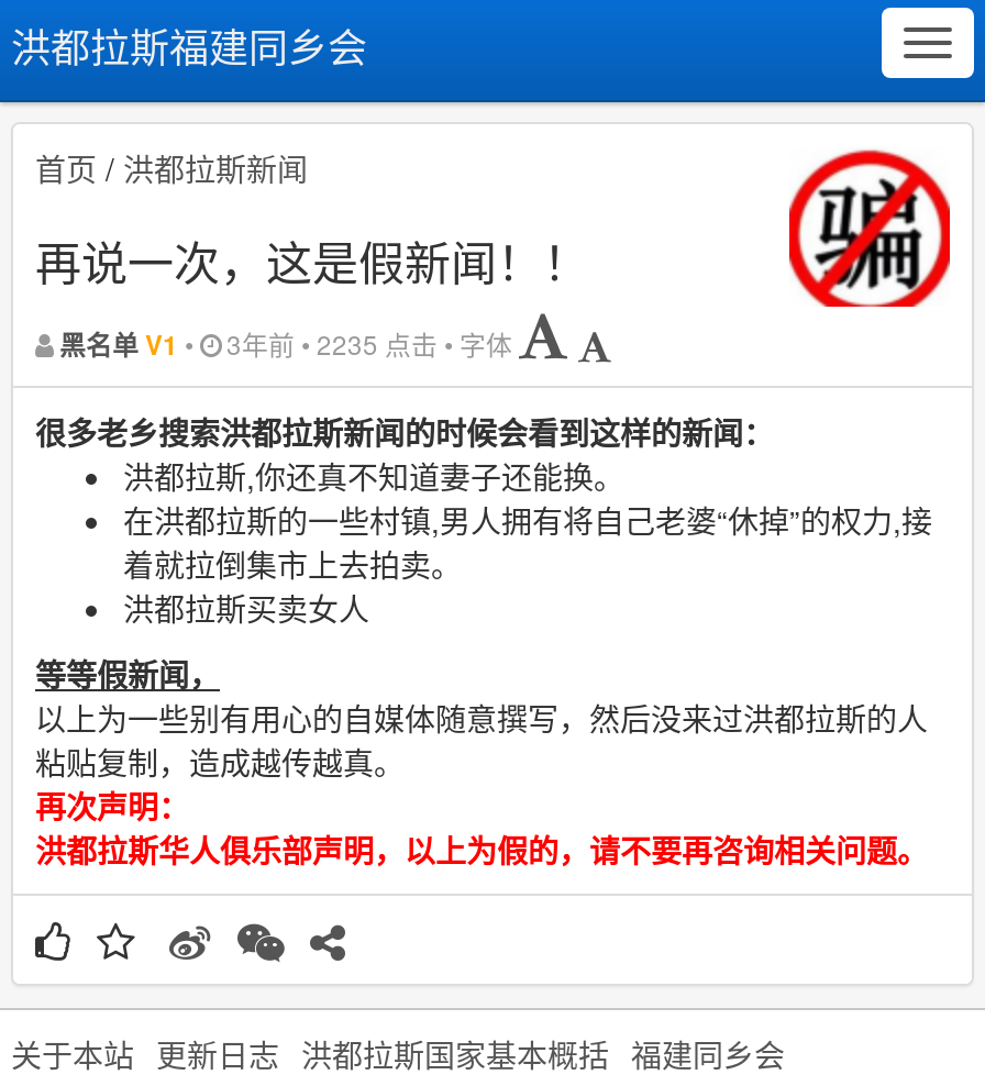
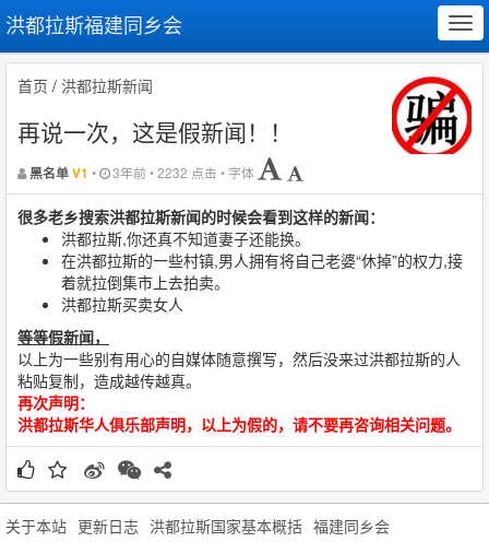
[226,324,519,362] 3年前 • 2235 点击 • 字体 -> [112,163,258,181] 3年前 • 2232 点击 • 字体

